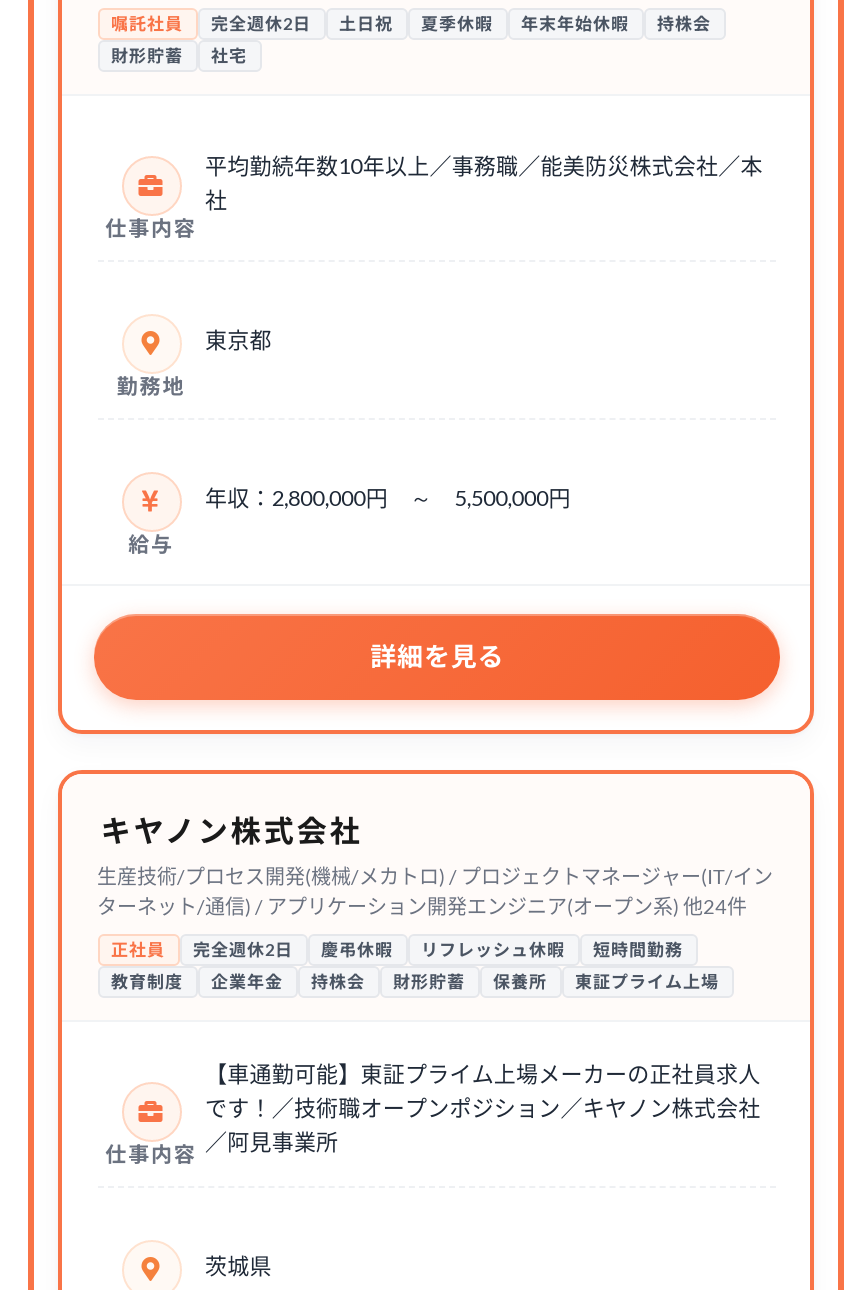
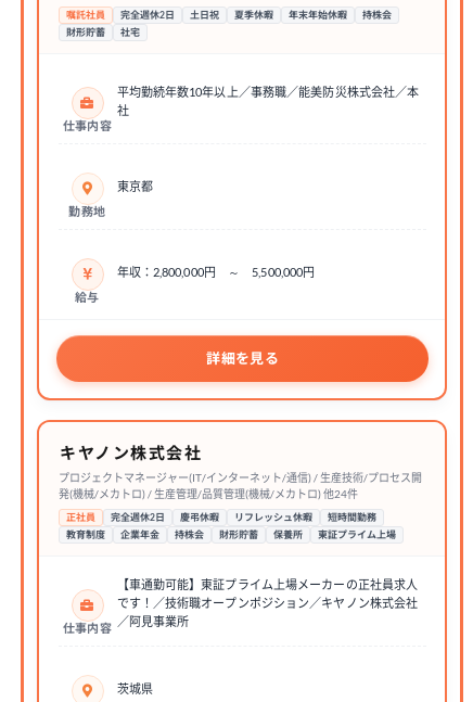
[97,863,773,917] 生産技術/プロセス開発(機械/メカトロ) / プロジェクトマネージャー(IT/イン | ターネット/通信) / アプリケーション開発エンジニア(オープン系) 他24件 -> [58,470,421,500] プロジェクトマネージャー(IT/インターネット/通信) / 生産技術/プロセス開 | 発(機械/メカトロ) / 生産管理/品質管理(機械/メカトロ) 他24件

